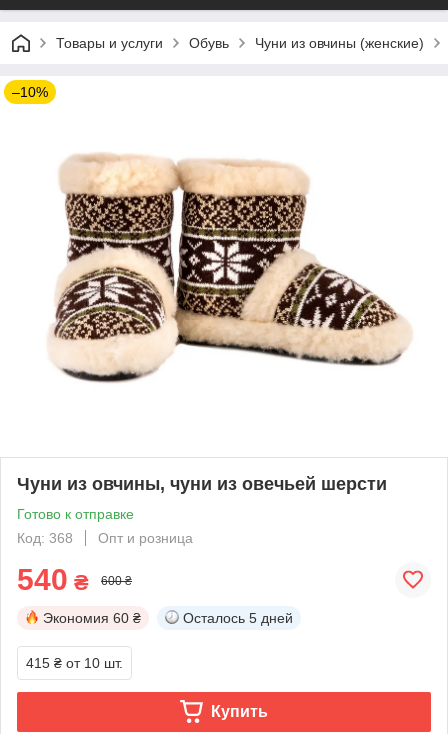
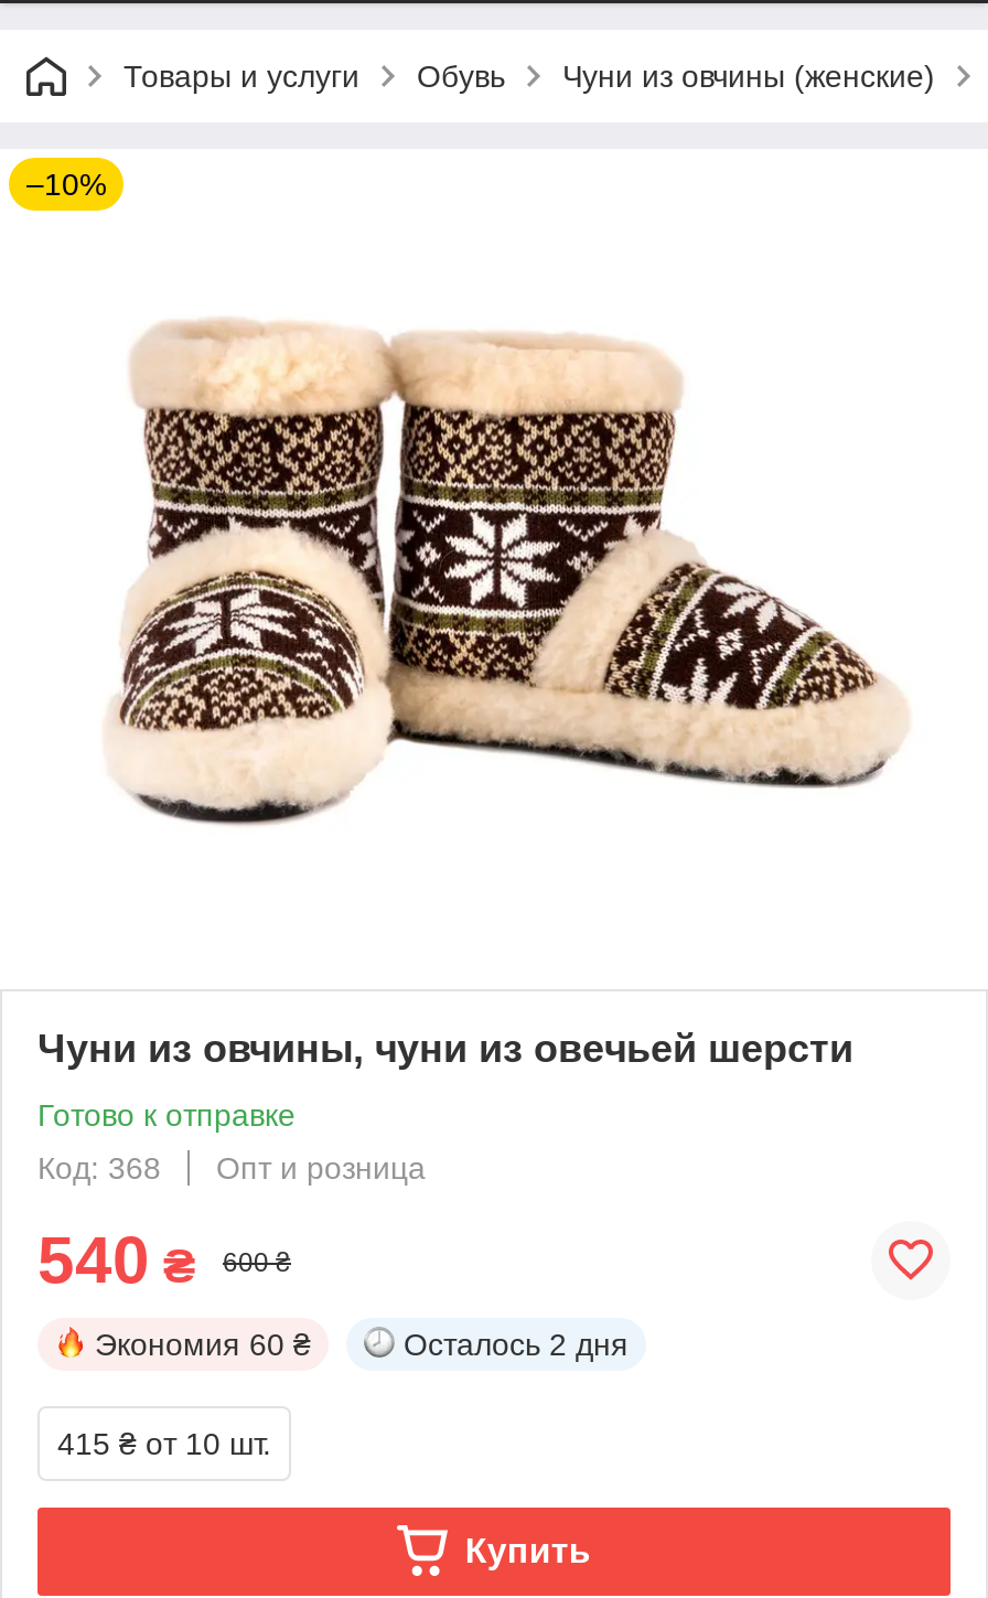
[183,610,293,626] Осталось 5 дней -> [404,1326,629,1362] Осталось 2 дня

